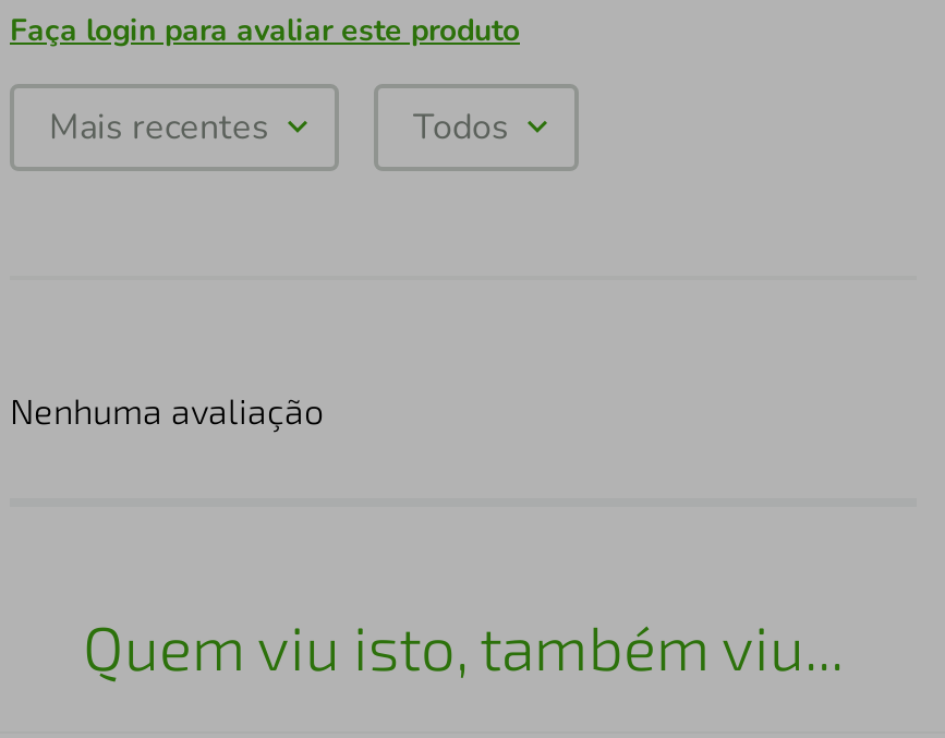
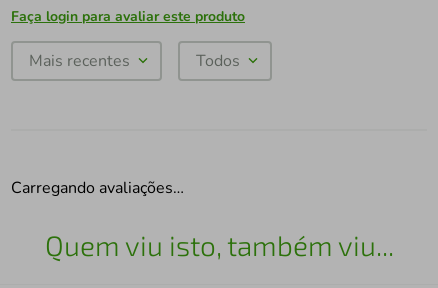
[10,389,324,431] Nenhuma avaliação -> [11,177,184,199] Carregando avaliações…

